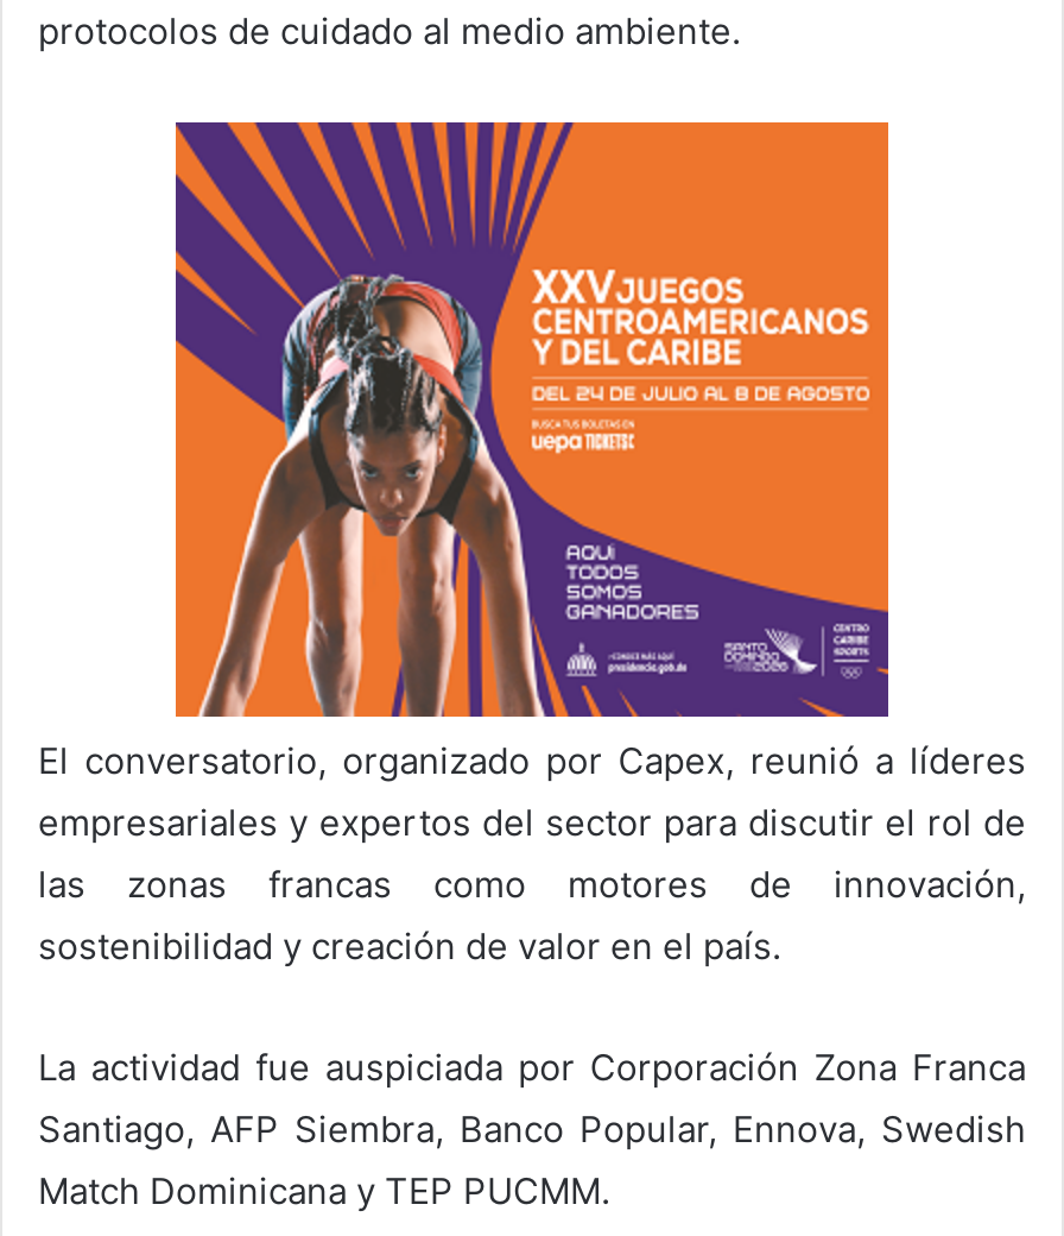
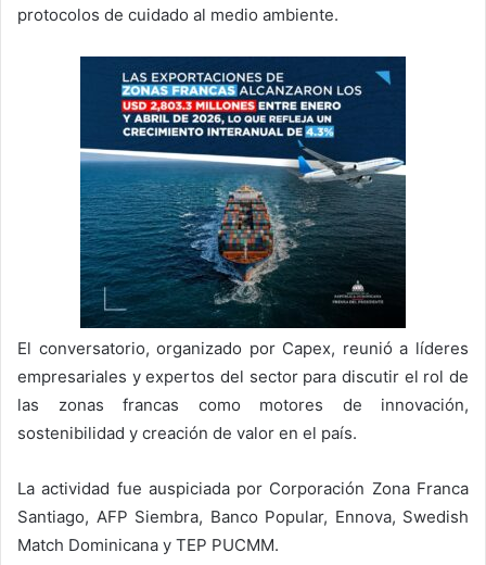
[173,119,891,720] [image] -> [79,55,407,329] [image]

